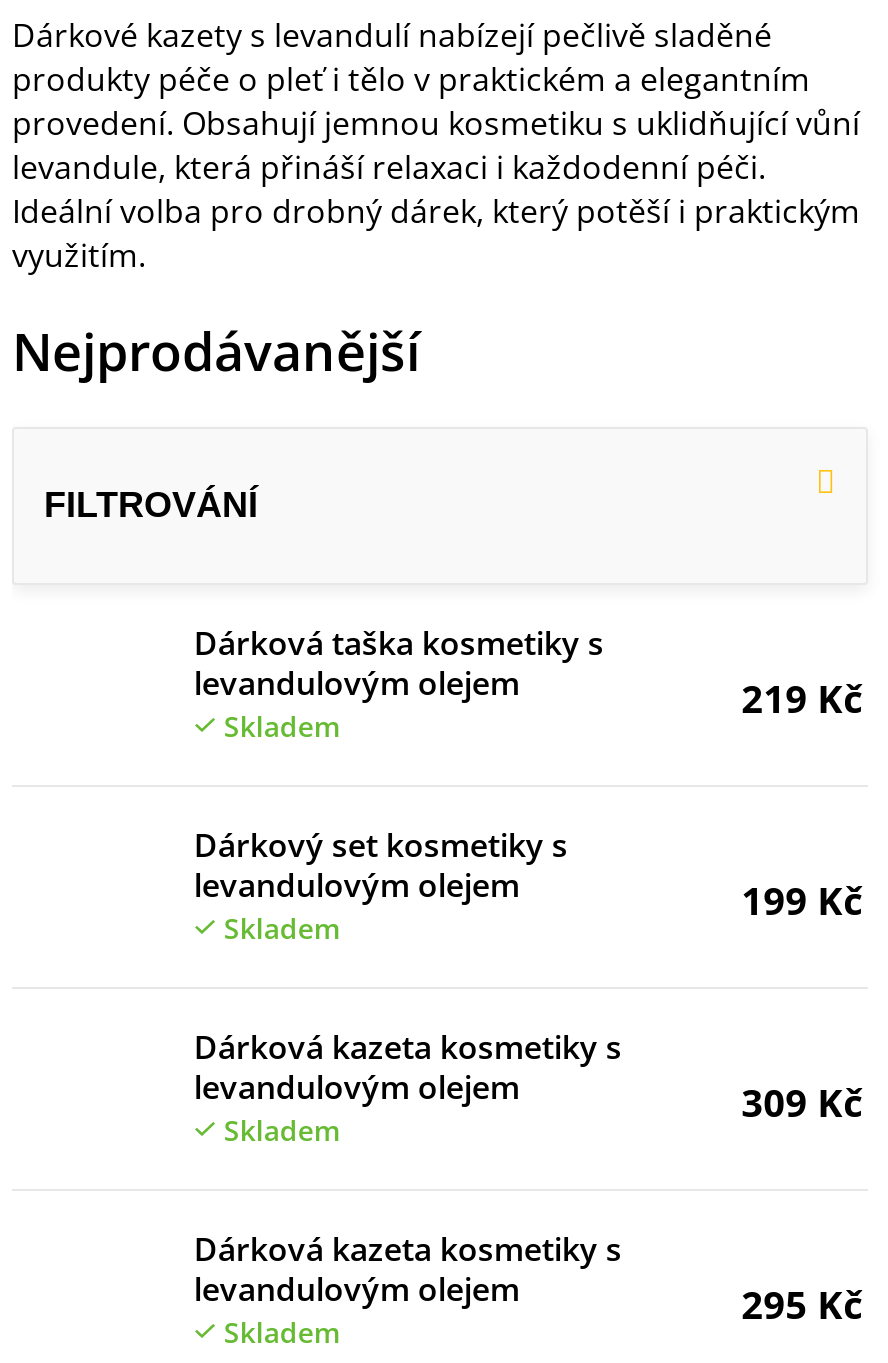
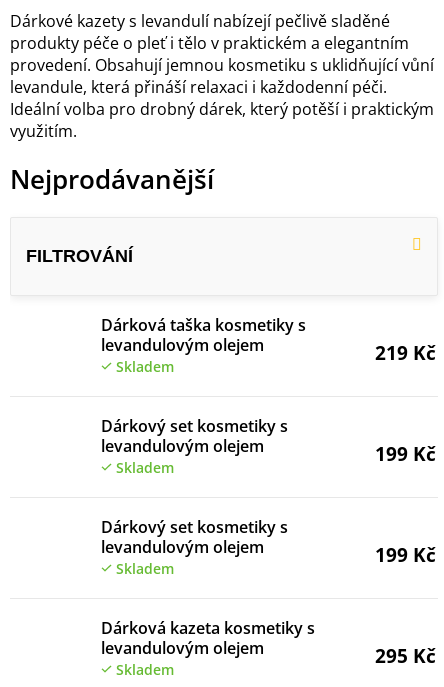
[194,1024,622,1068] Dárková kazeta kosmetiky s -> [101,515,288,537] Dárkový set kosmetiky s
[741,1076,863,1128] 309 Kč -> [375,541,436,567] 199 Kč

